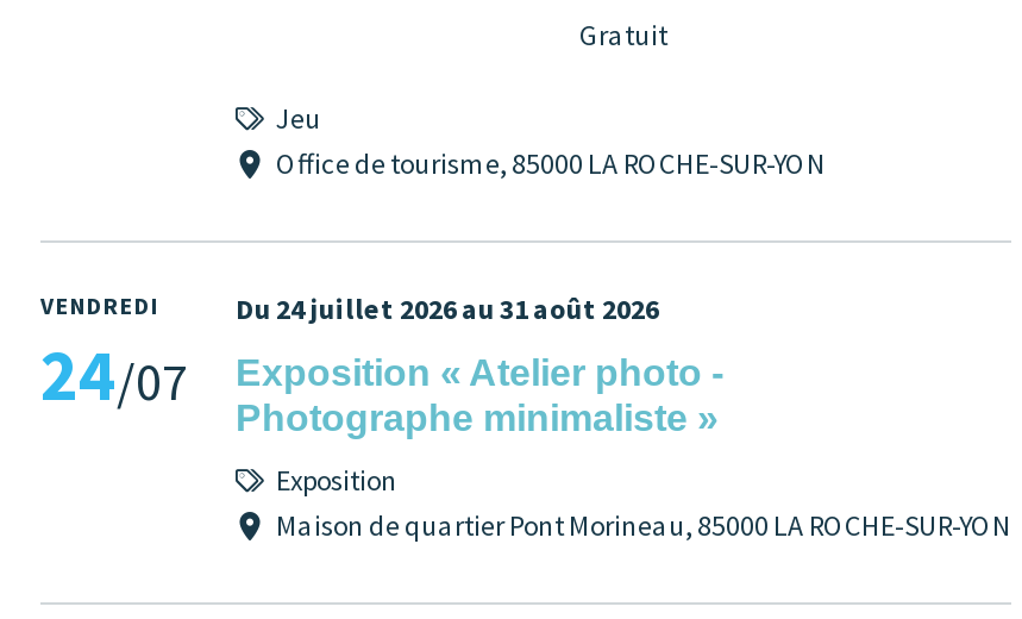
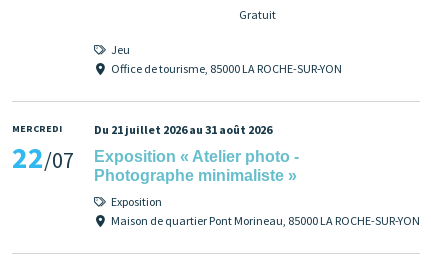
[40,290,188,419] VENDREDI | 24/07 -> [12,122,74,176] MERCREDI | 22/07
[236,290,659,326] Du 24 juillet 2026 au 31 août 2026 -> [94,122,272,137] Du 21 juillet 2026 au 31 août 2026

